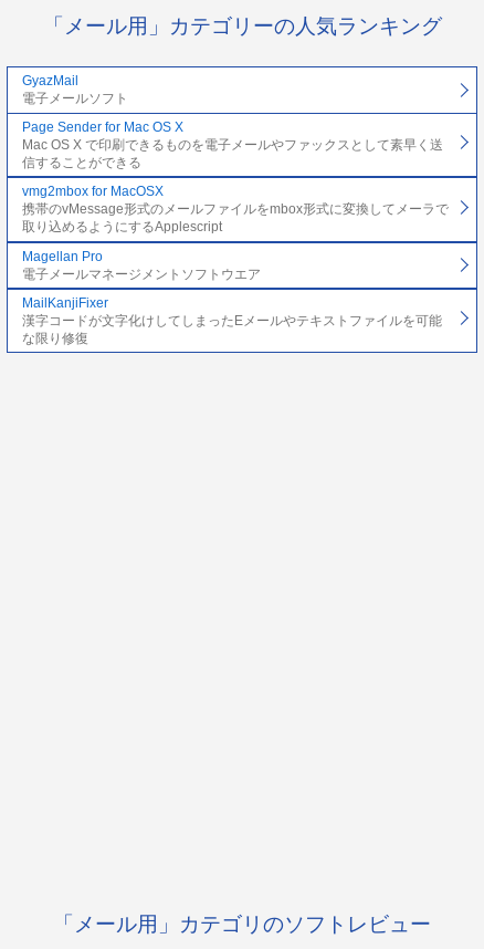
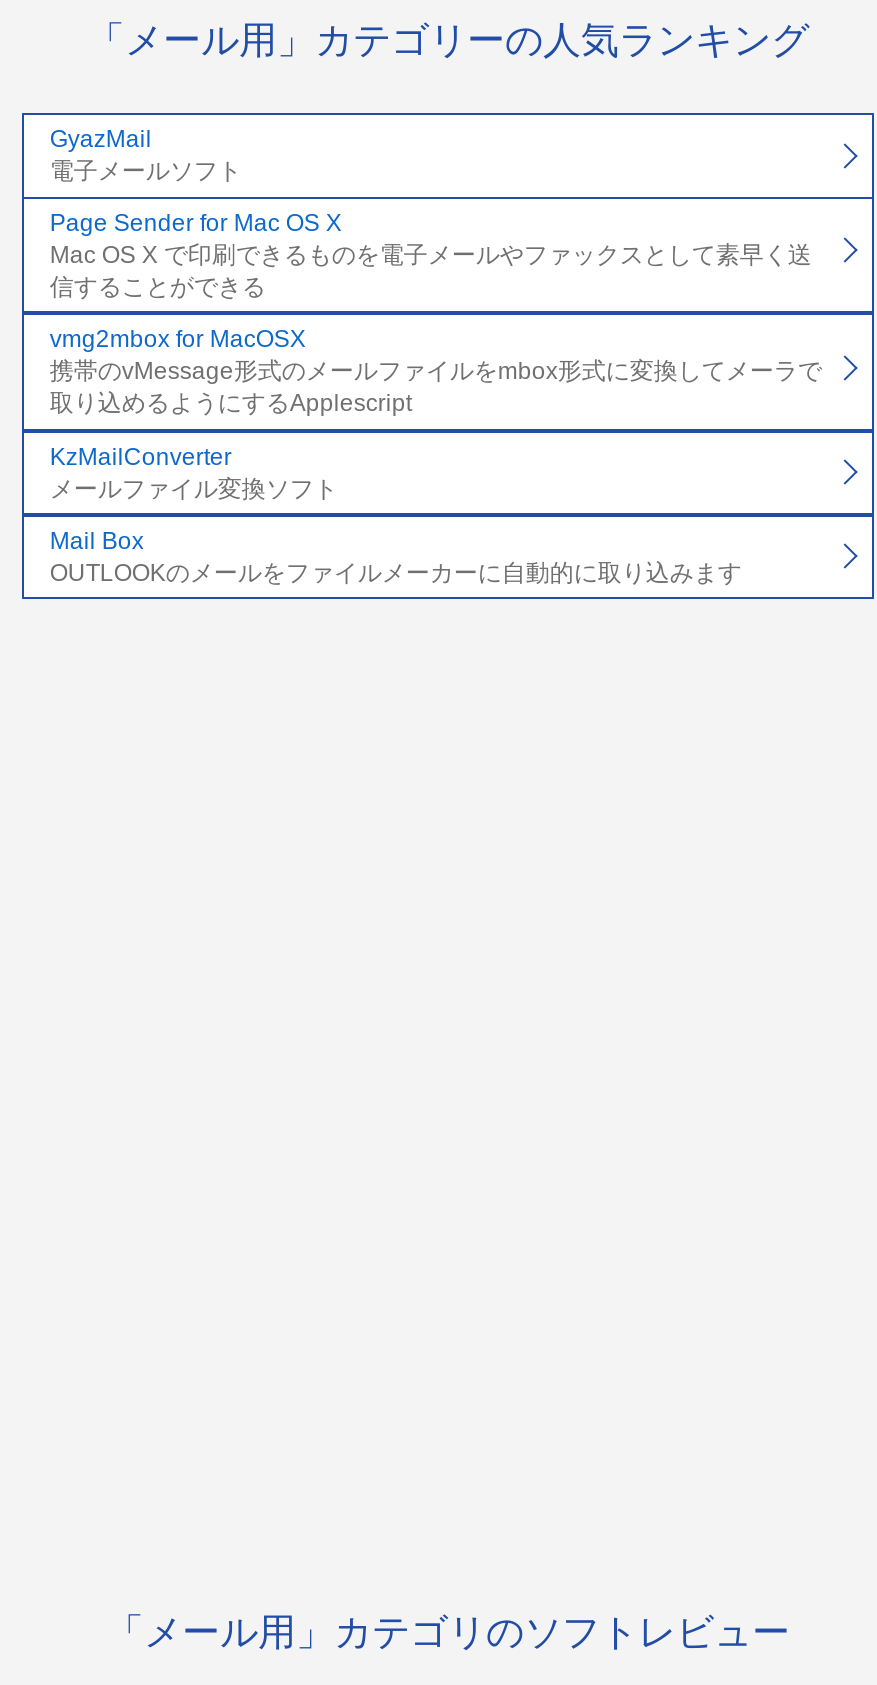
[22,249,261,282] Magellan Pro | 電子メールマネージメントソフトウエア -> [50,443,338,503] KzMailConverter | メールファイル変換ソフト
[22,296,442,346] MailKanjiFixer | 漢字コードが文字化けしてしまったEメールやテキストファイルを可能 | な限り修復 -> [50,527,742,587] Mail Box | OUTLOOKのメールをファイルメーカーに自動的に取り込みます

